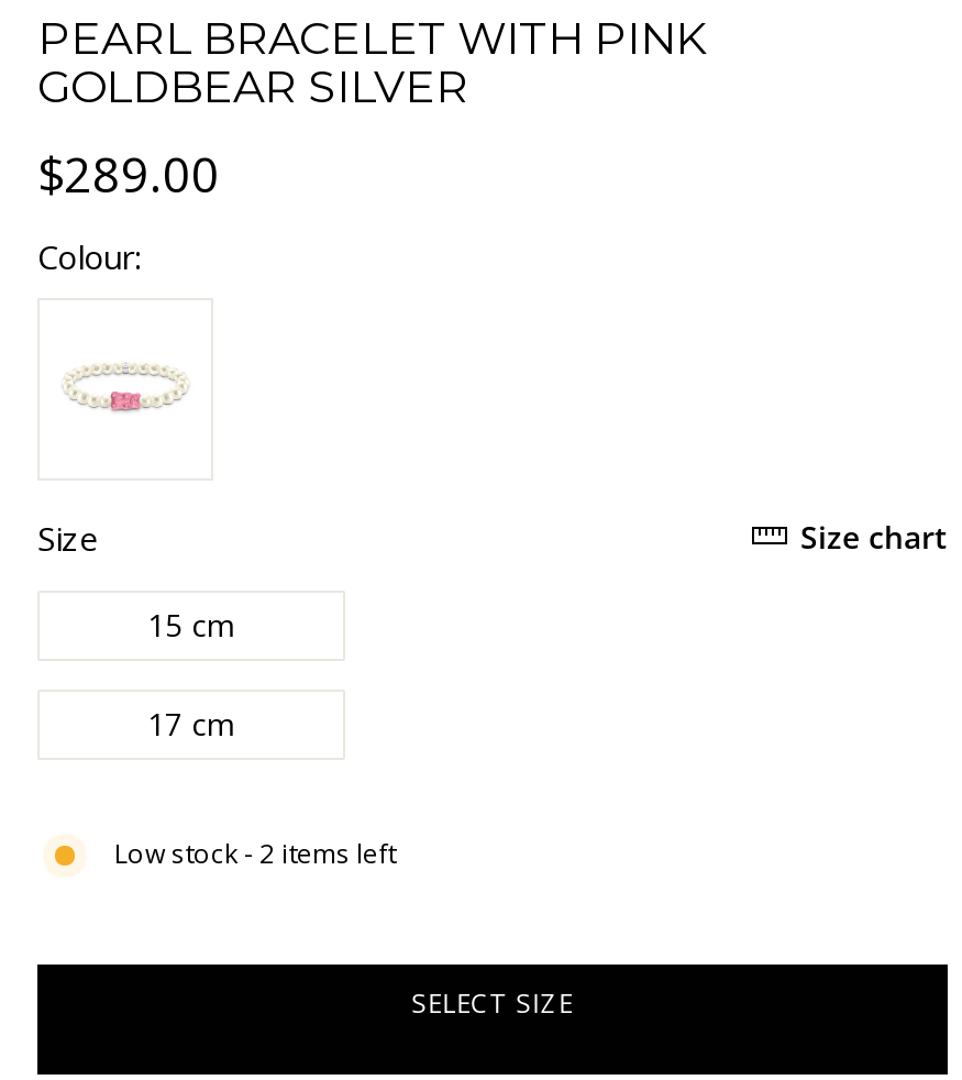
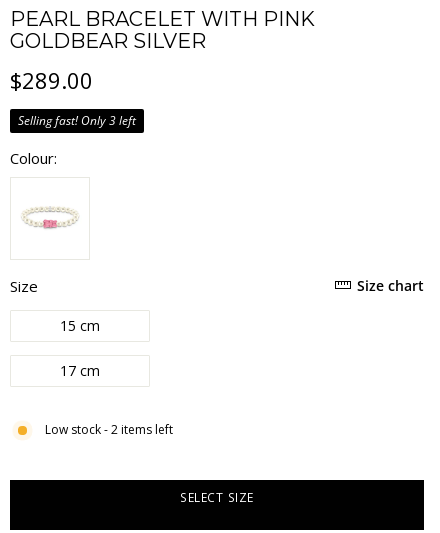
none -> [18,112,136,129] Selling fast! Only 3 left

